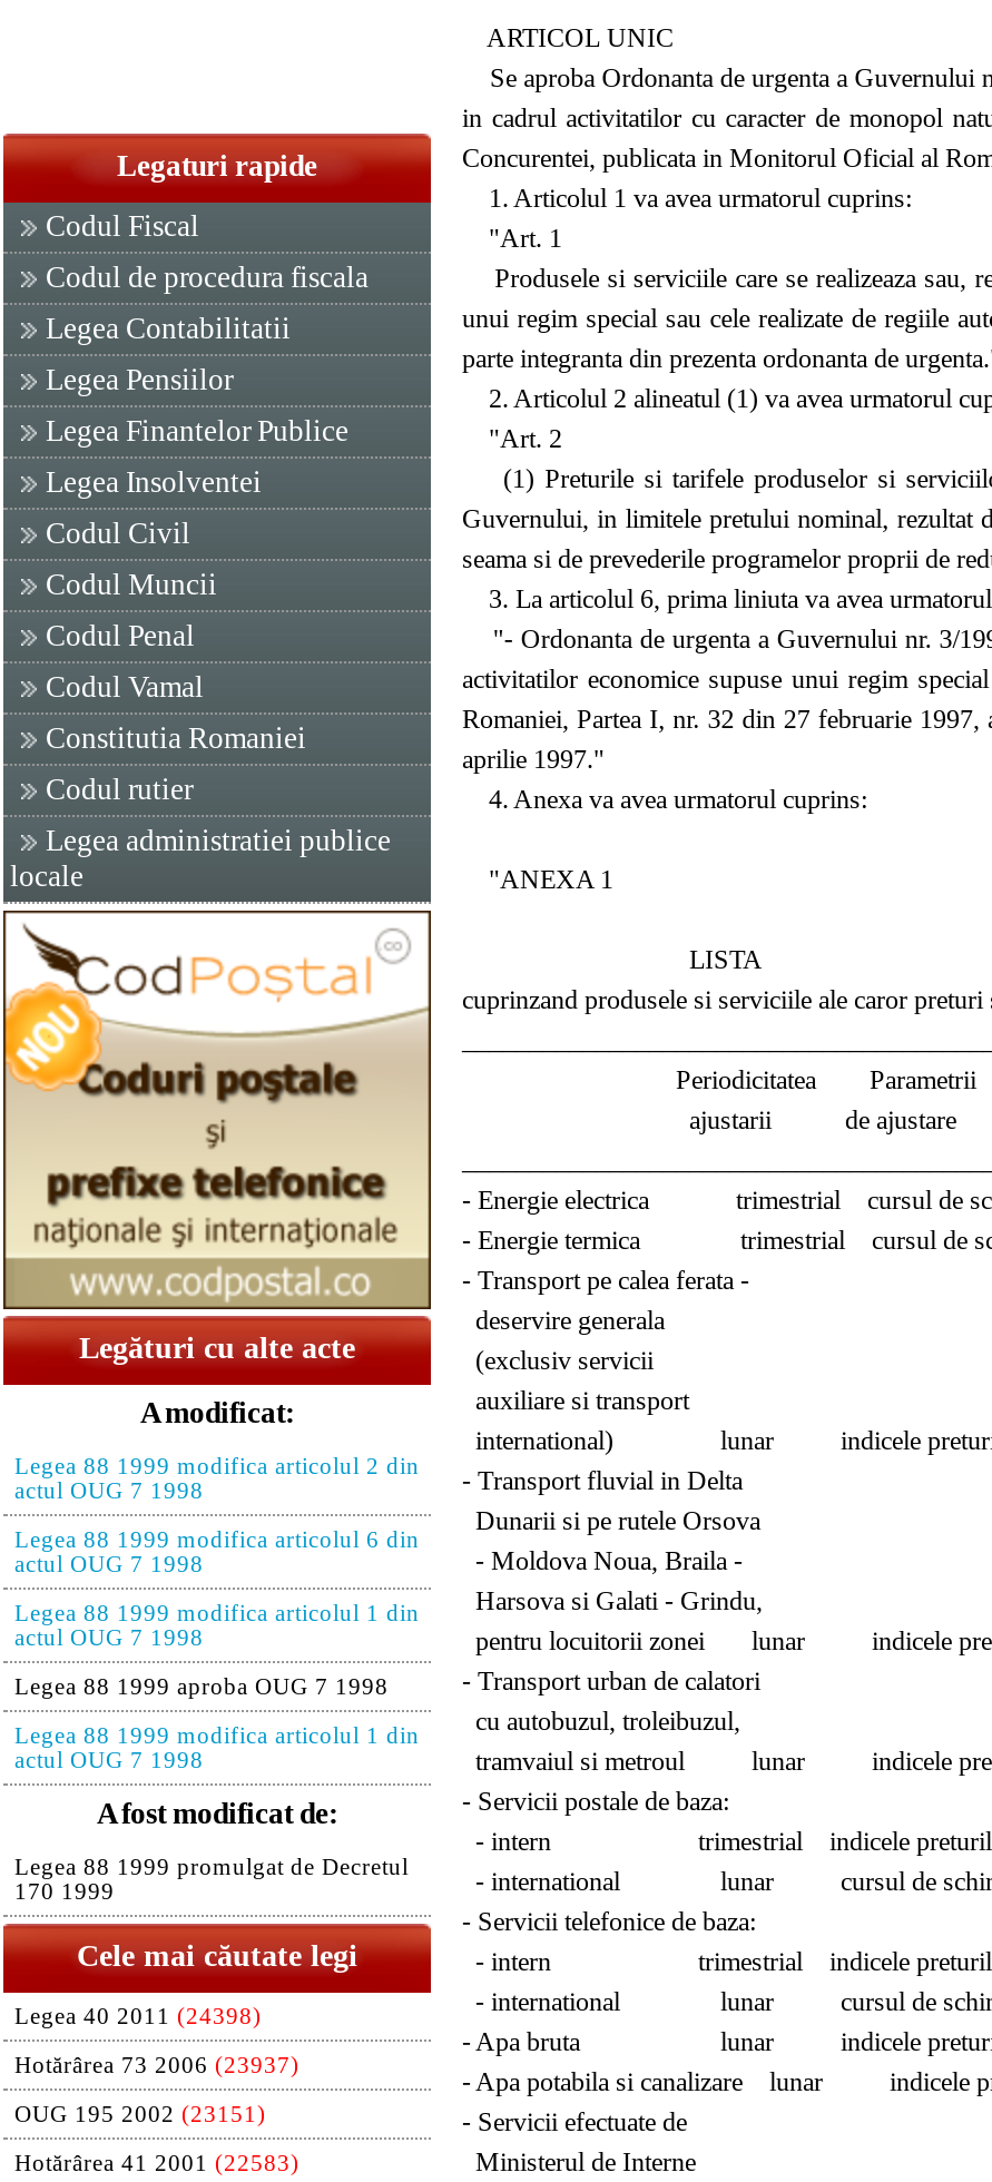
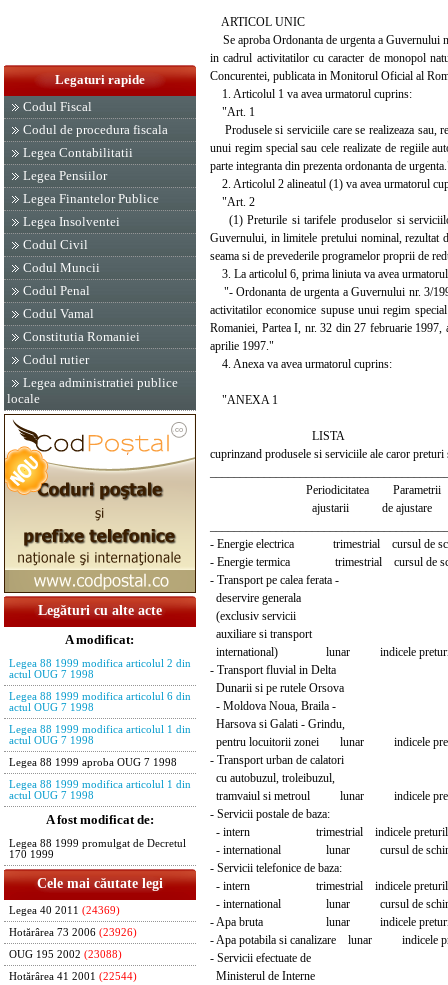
[14,2004,262,2028] Legea 40 2011 (24398) -> [9,905,120,916] Legea 40 2011 (24369)
[14,2053,299,2077] Hotărârea 73 2006 (23937) -> [9,927,137,938] Hotărârea 73 2006 (23926)
[14,2102,266,2126] OUG 195 2002 (23151) -> [9,949,122,960] OUG 195 2002 (23088)
[14,2151,299,2175] Hotărârea 41 2001 (22583) -> [9,971,137,982] Hotărârea 41 2001 (22544)

